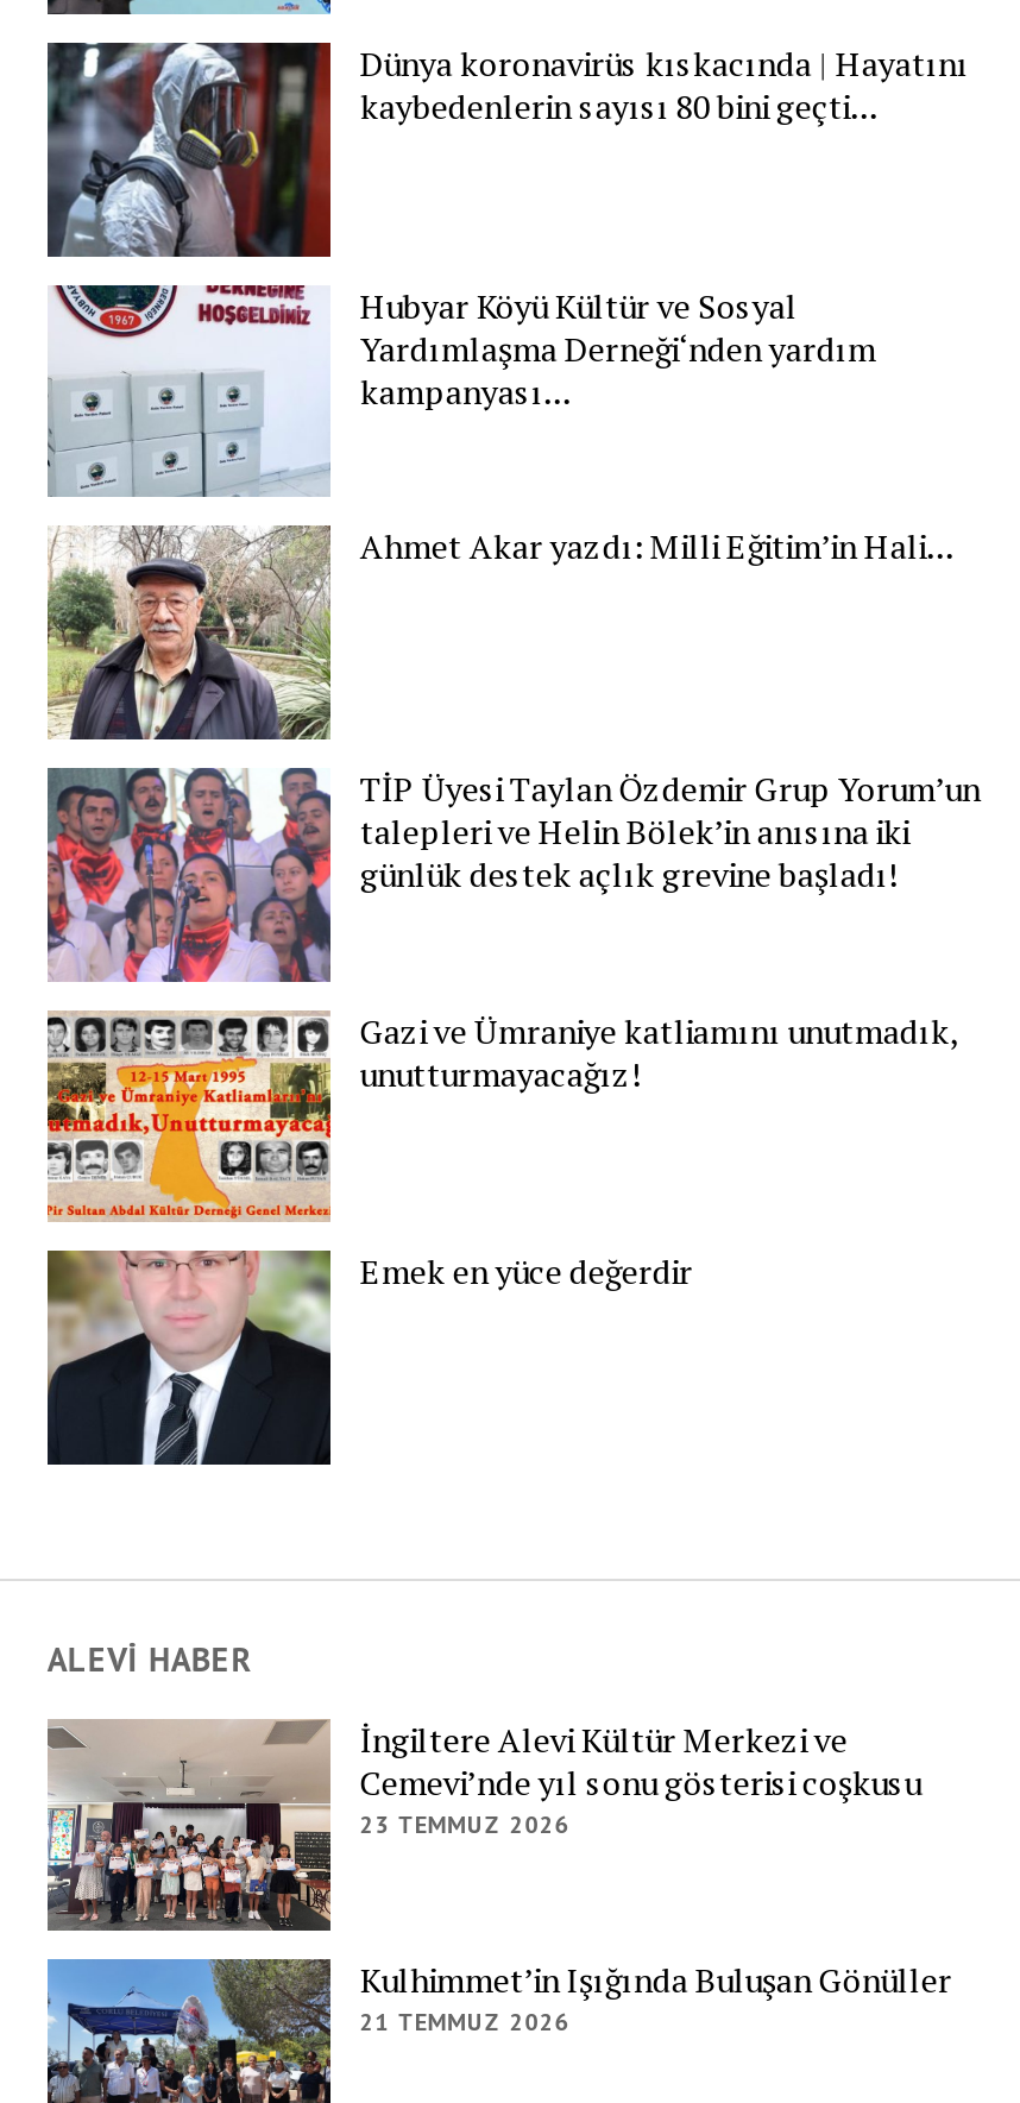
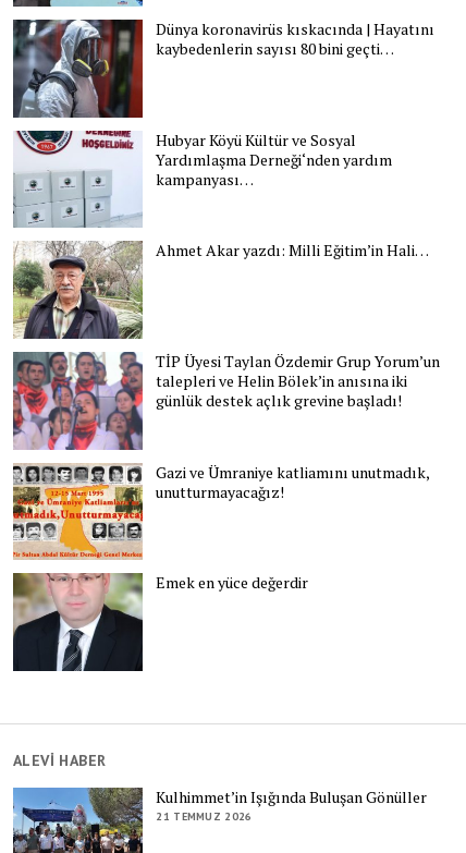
[45,1716,921,1933] [image] | İngiltere Alevi Kültür Merkezi ve | Cemevi’nde yıl sonu gösterisi coşkusu | 23 TEMMUZ 2026 -> none

